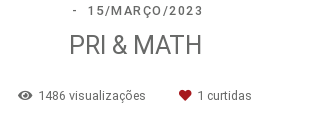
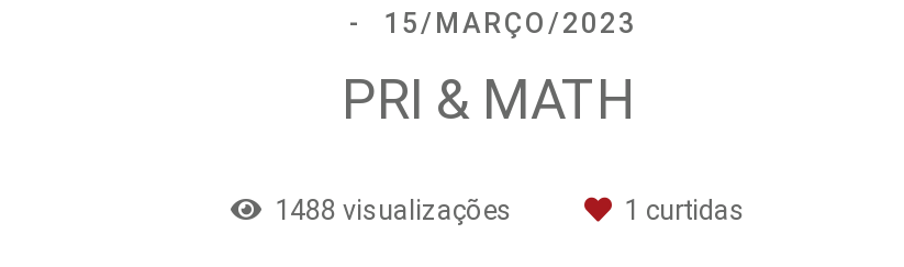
[38,88,149,103] 1486 visualizações -> [275,193,518,226] 1488 visualizações

